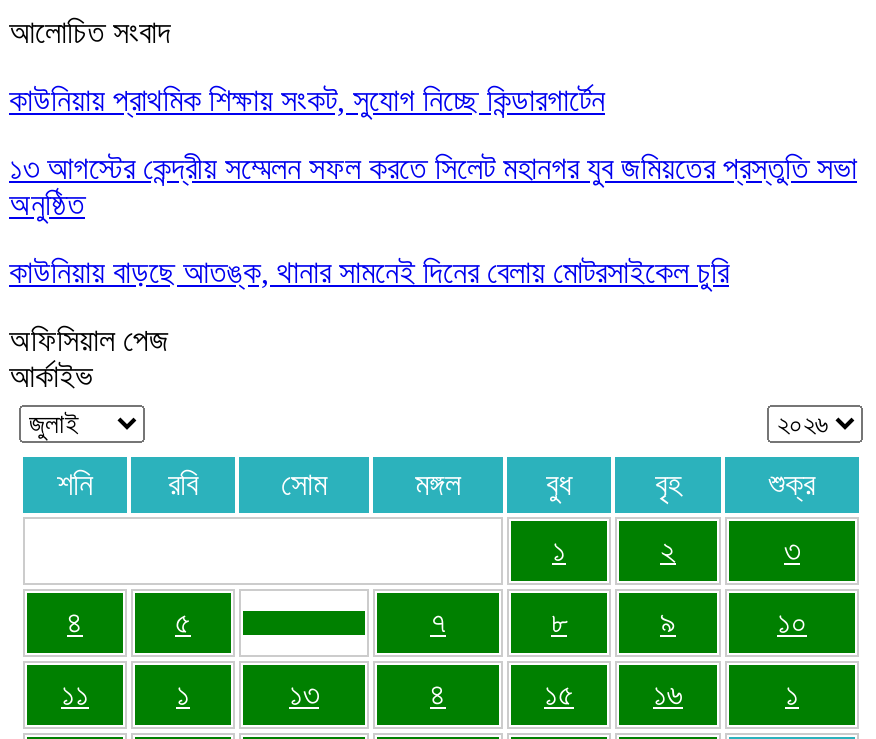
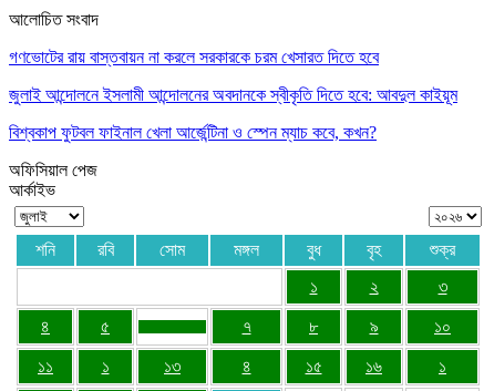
[9,83,605,117] কাউনিয়ায় প্রাথমিক শিক্ষায় সংকট, সুযোগ নিচ্ছে কিন্ডারগার্টেন -> [9,47,379,66] গণভোটের রায় বাস্তবায়ন না করলে সরকারকে চরম খেসারত দিতে হবে
[9,151,857,221] ১৩ আগস্টের কেন্দ্রীয় সম্মেলন সফল করতে সিলেট মহানগর যুব জমিয়তের প্রস্তুতি সভা | অনুষ্ঠিত -> [9,85,457,104] জুলাই আন্দোলনে ইসলামী আন্দোলনের অবদানকে স্বীকৃতি দিতে হবে: আবদুল কাইয়ূম
[9,255,729,289] কাউনিয়ায় বাড়ছে আতঙ্ক, থানার সামনেই দিনের বেলায় মোটরসাইকেল চুরি -> [9,123,377,142] বিশ্বকাপ ফুটবল ফাইনাল খেলা আর্জেন্টিনা ও স্পেন ম্যাচ কবে, কখন?

